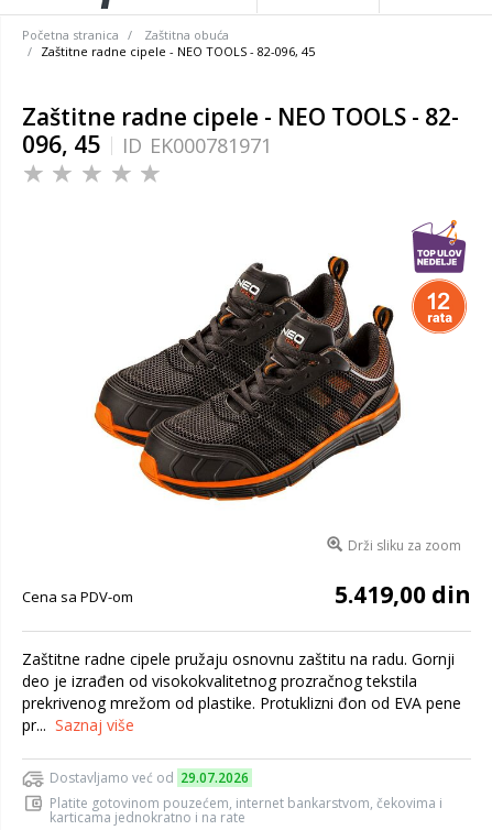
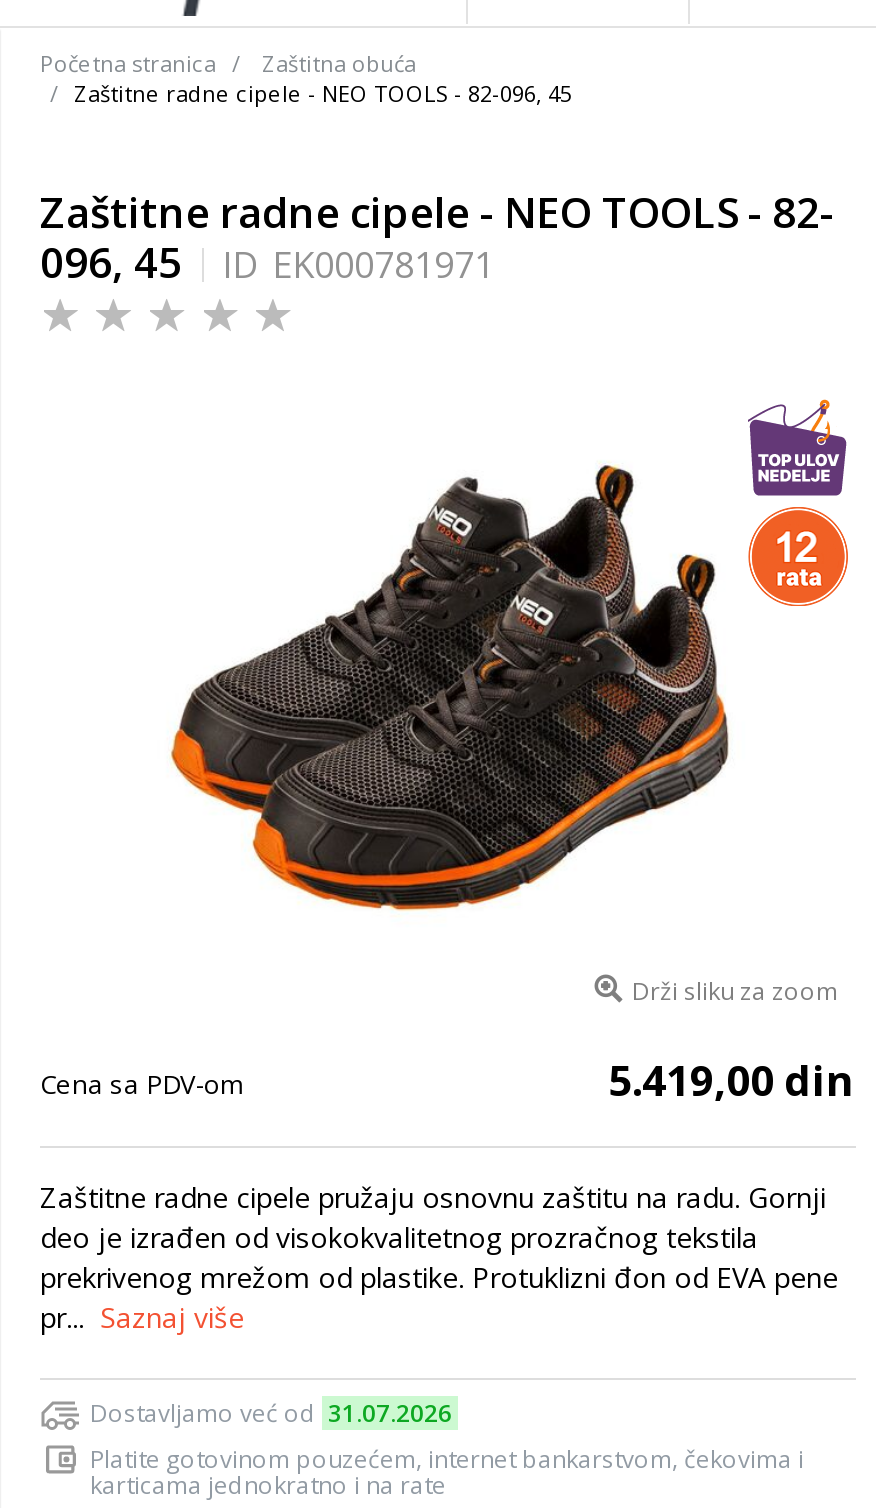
[50,768,249,787] Dostavljamo već od 29.07.2026 -> [90,1396,452,1430] Dostavljamo već od 31.07.2026

